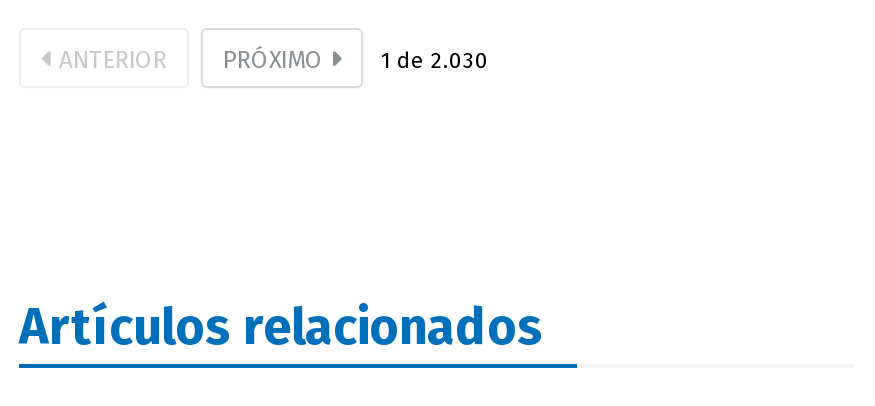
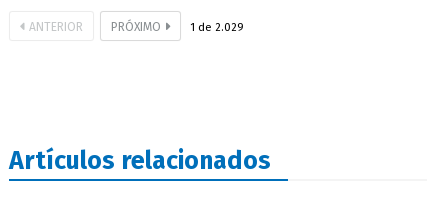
[381,48,489,74] 1 de 2.030 -> [190,21,244,34] 1 de 2.029

